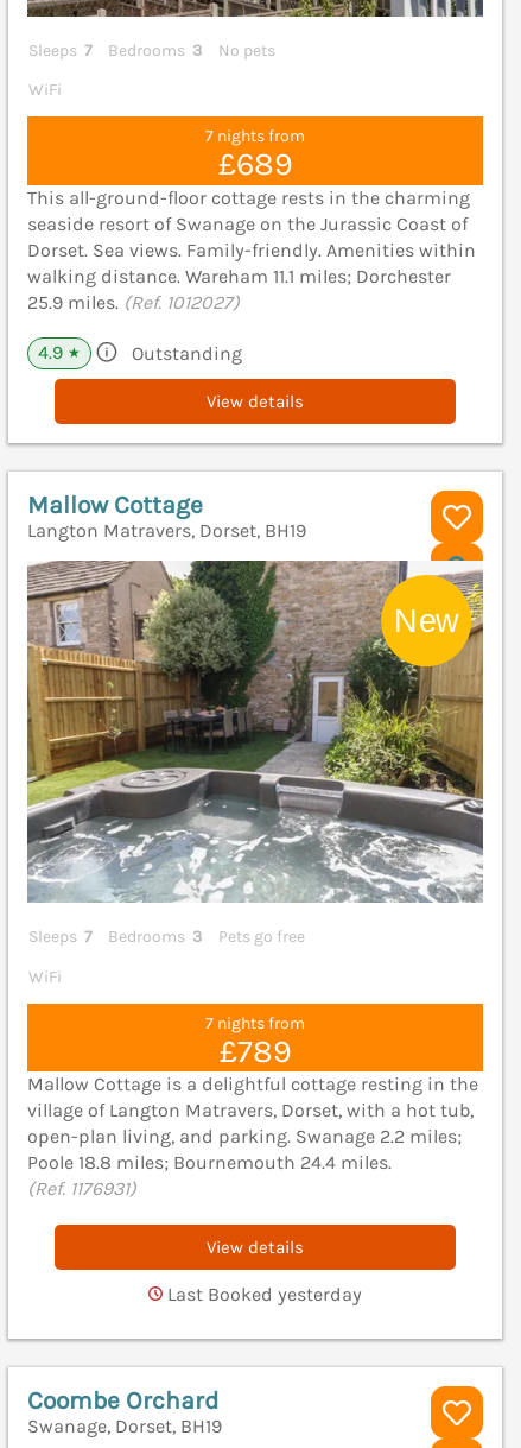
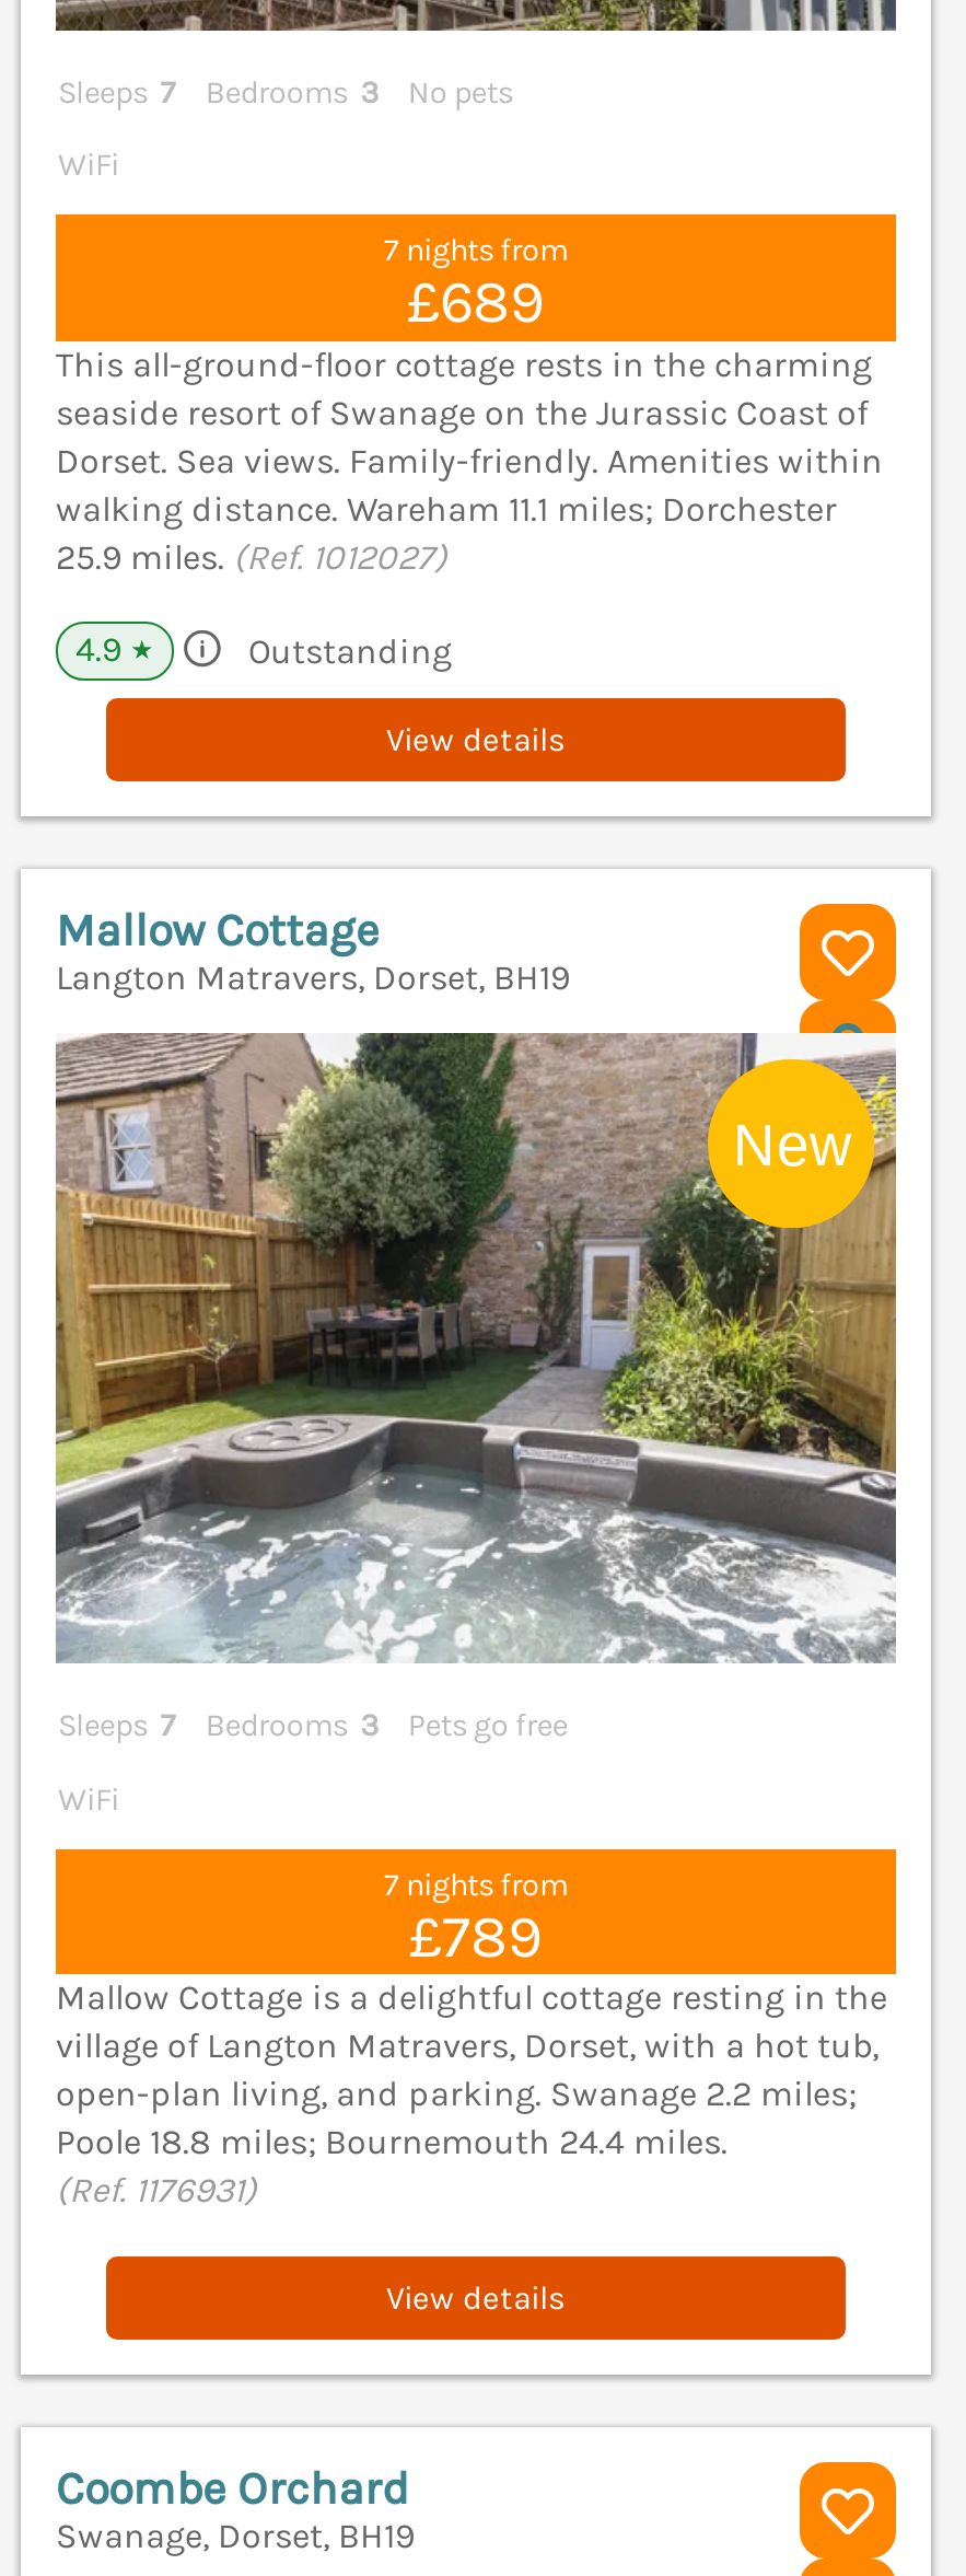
[163,1283,362,1306] Last Booked yesterday -> none

